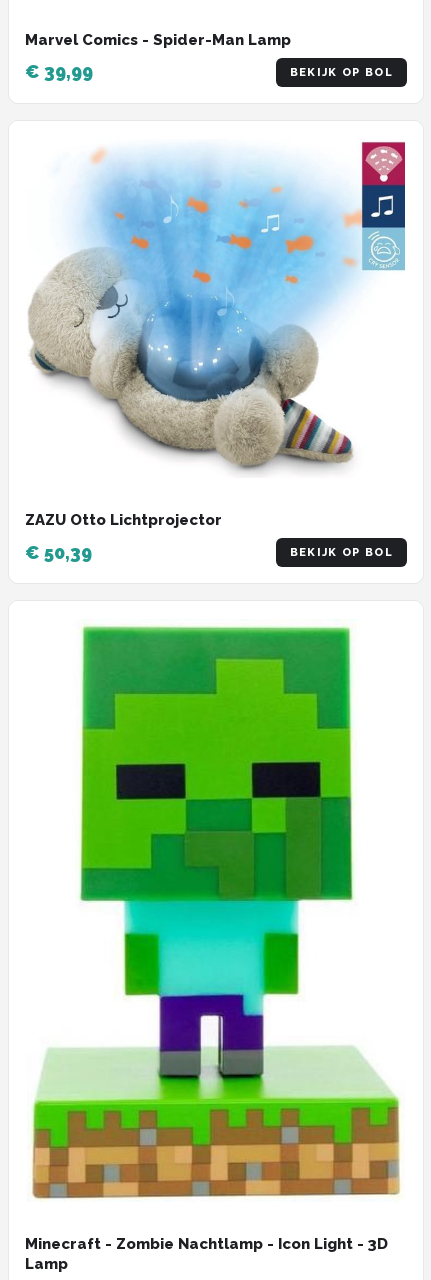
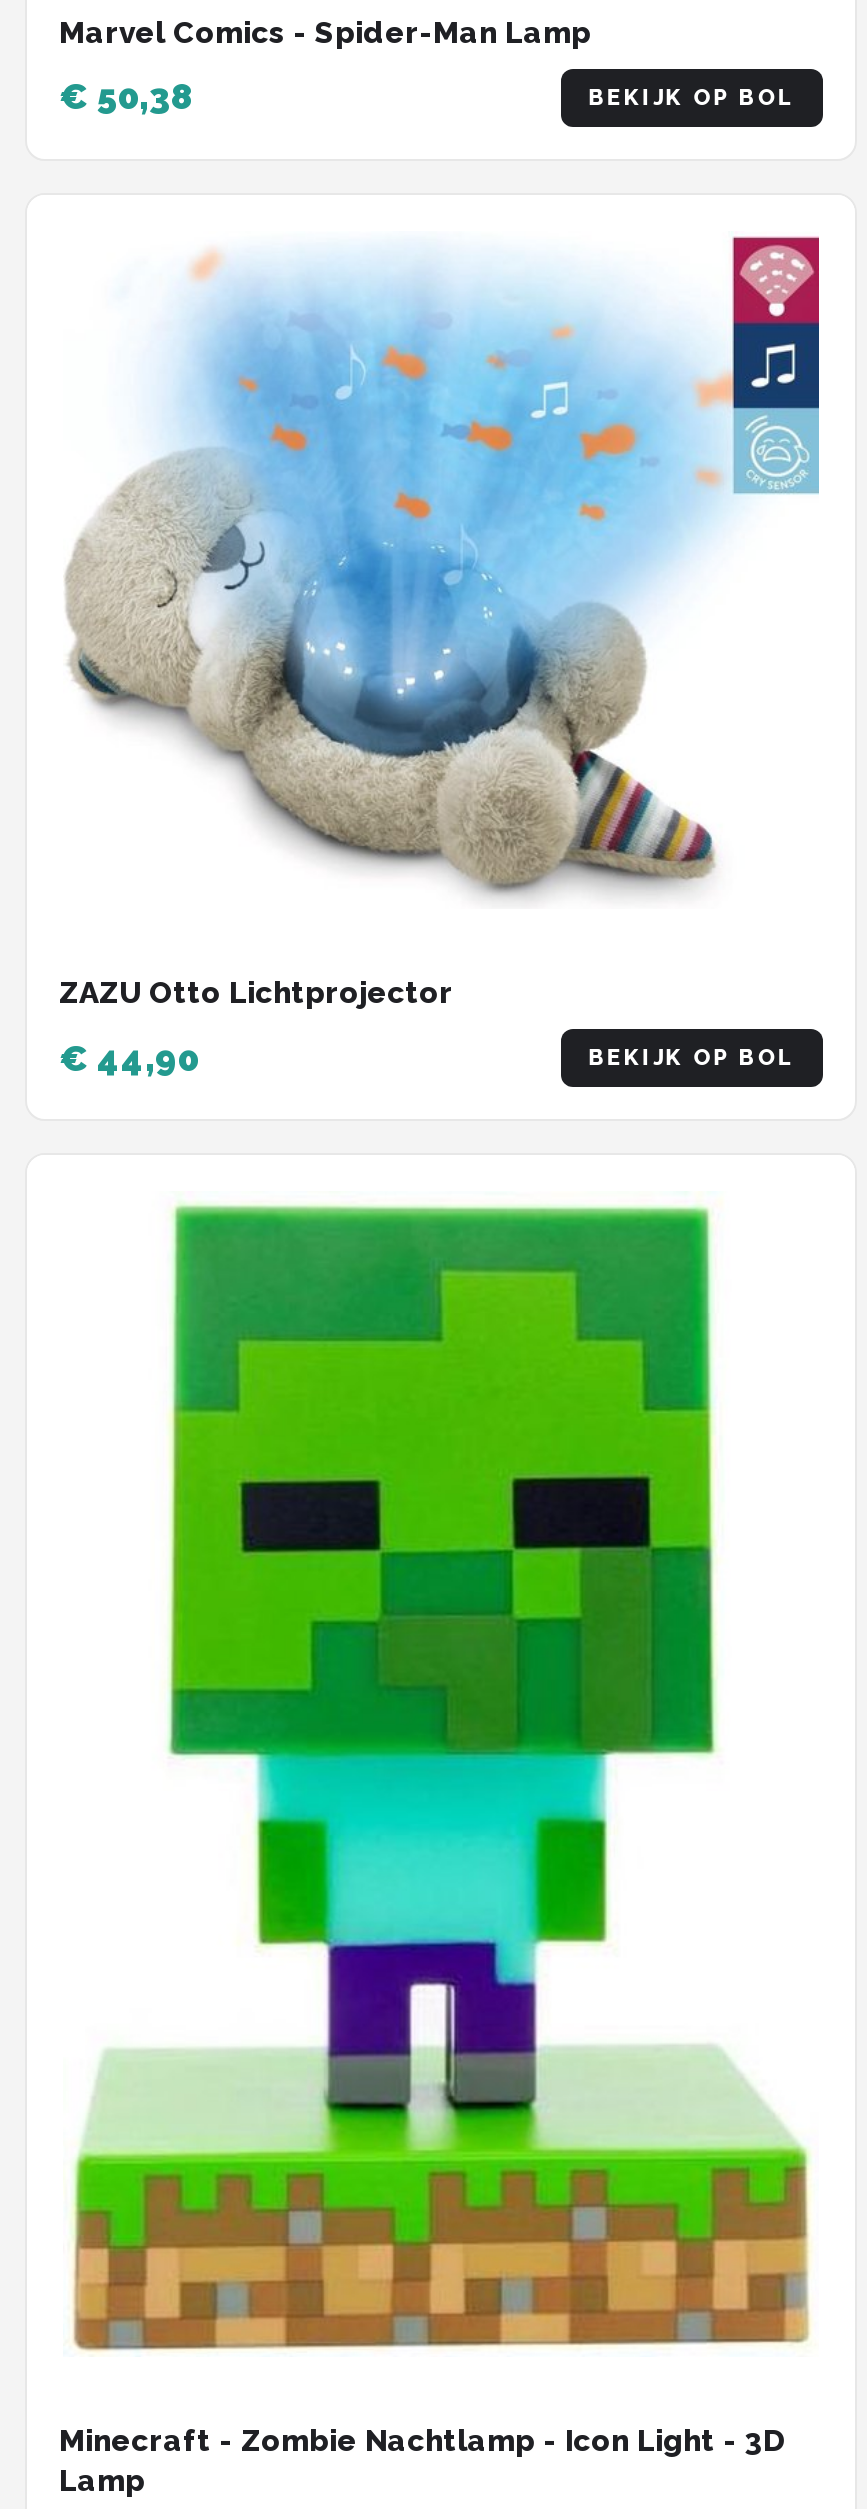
[25,61,93,82] € 39,99 -> [59,75,193,117] € 50,38
[25,541,92,562] € 50,39 -> [59,1036,199,1078] € 44,90

